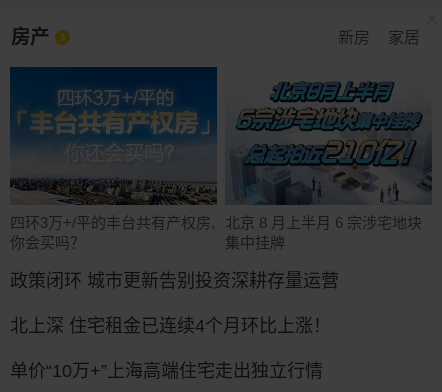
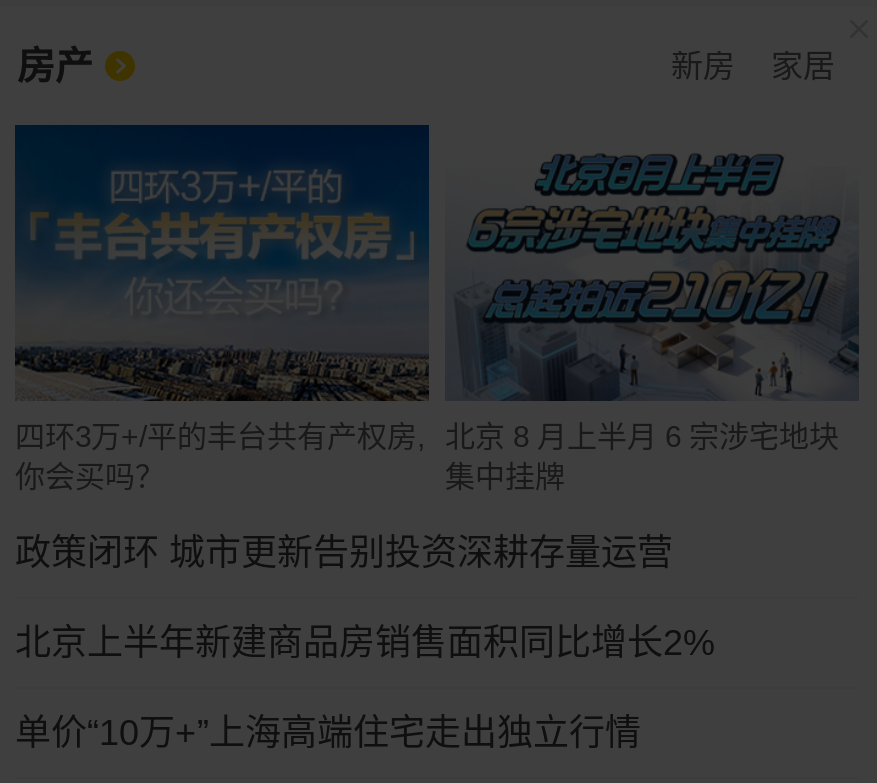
[10,316,331,336] 北上深 住宅租金已连续4个月环比上涨！ -> [15,623,715,663] 北京上半年新建商品房销售面积同比增长2%

